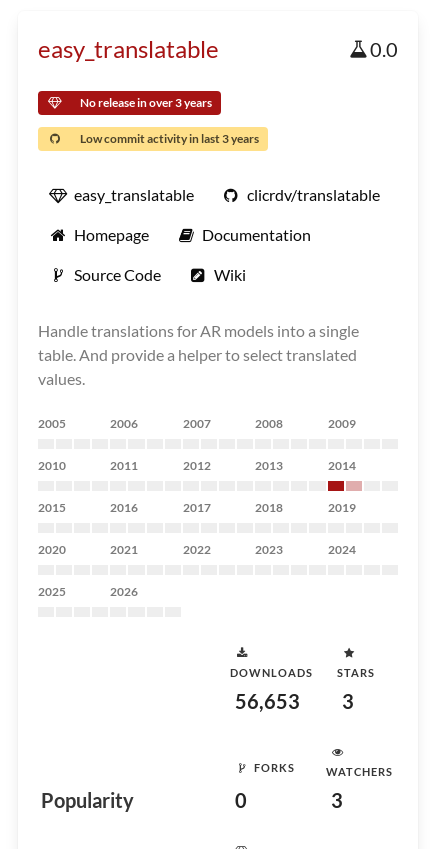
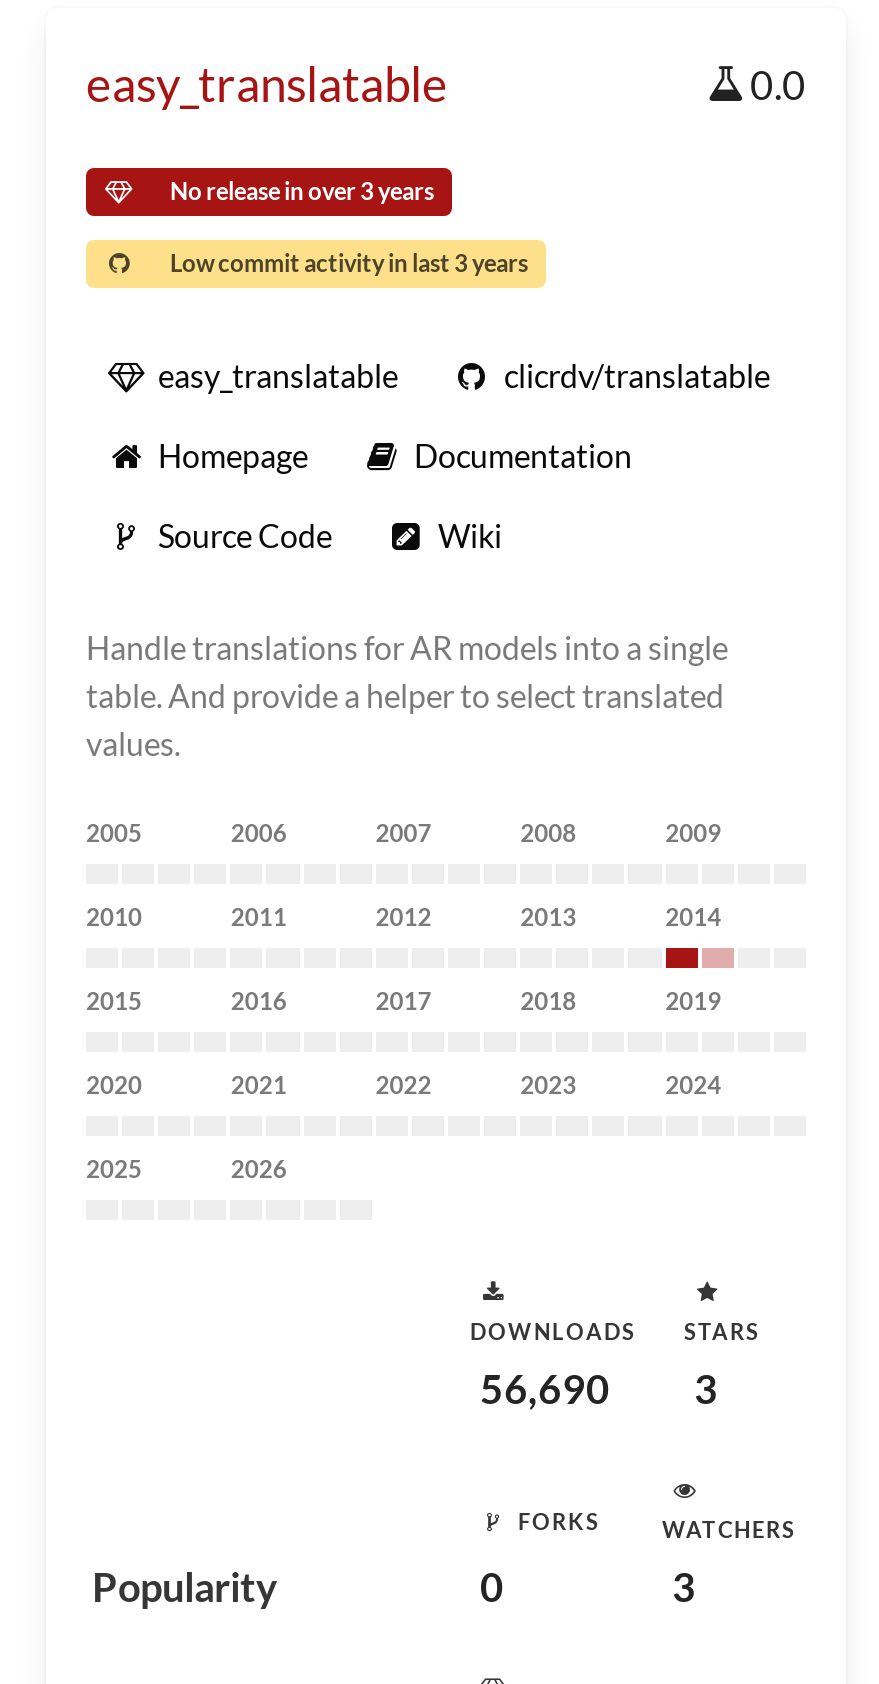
[235,689,354,713] 56,653 3 -> [480,1364,718,1412] 56,690 3

